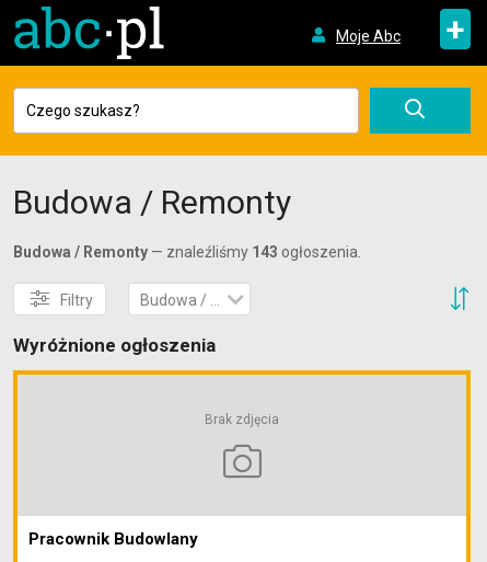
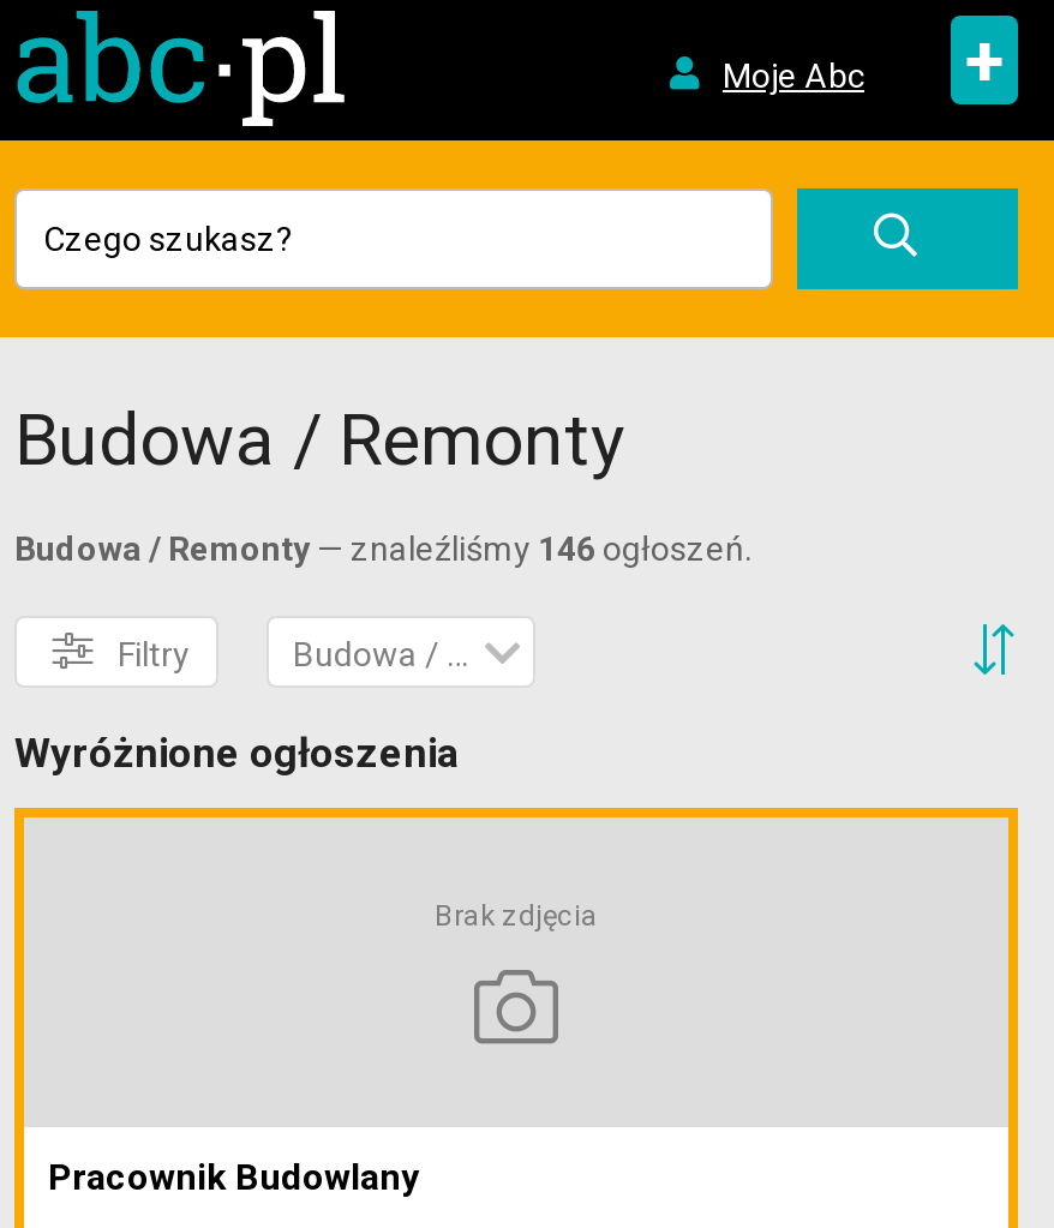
[13,243,361,261] Budowa / Remonty — znaleźliśmy 143 ogłoszenia. -> [14,529,751,568] Budowa / Remonty — znaleźliśmy 146 ogłoszeń.

